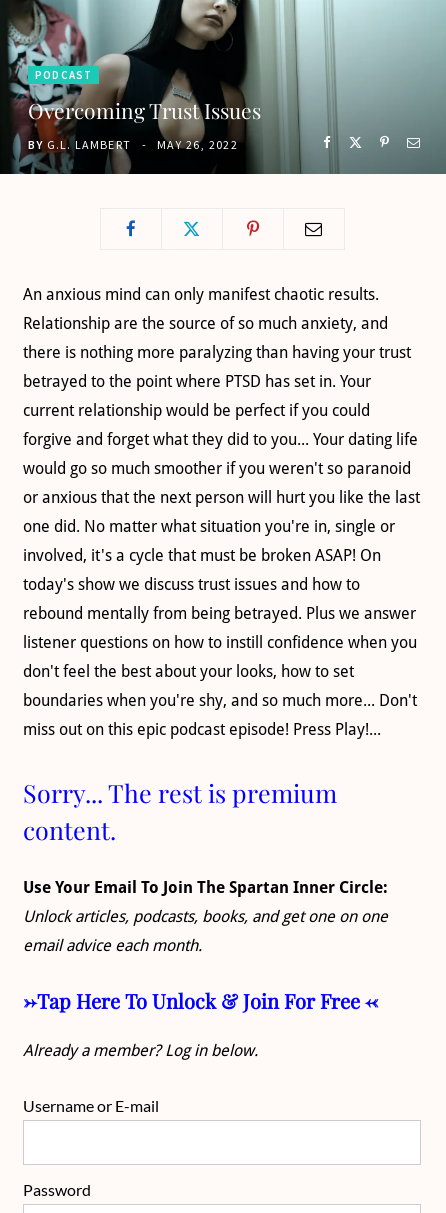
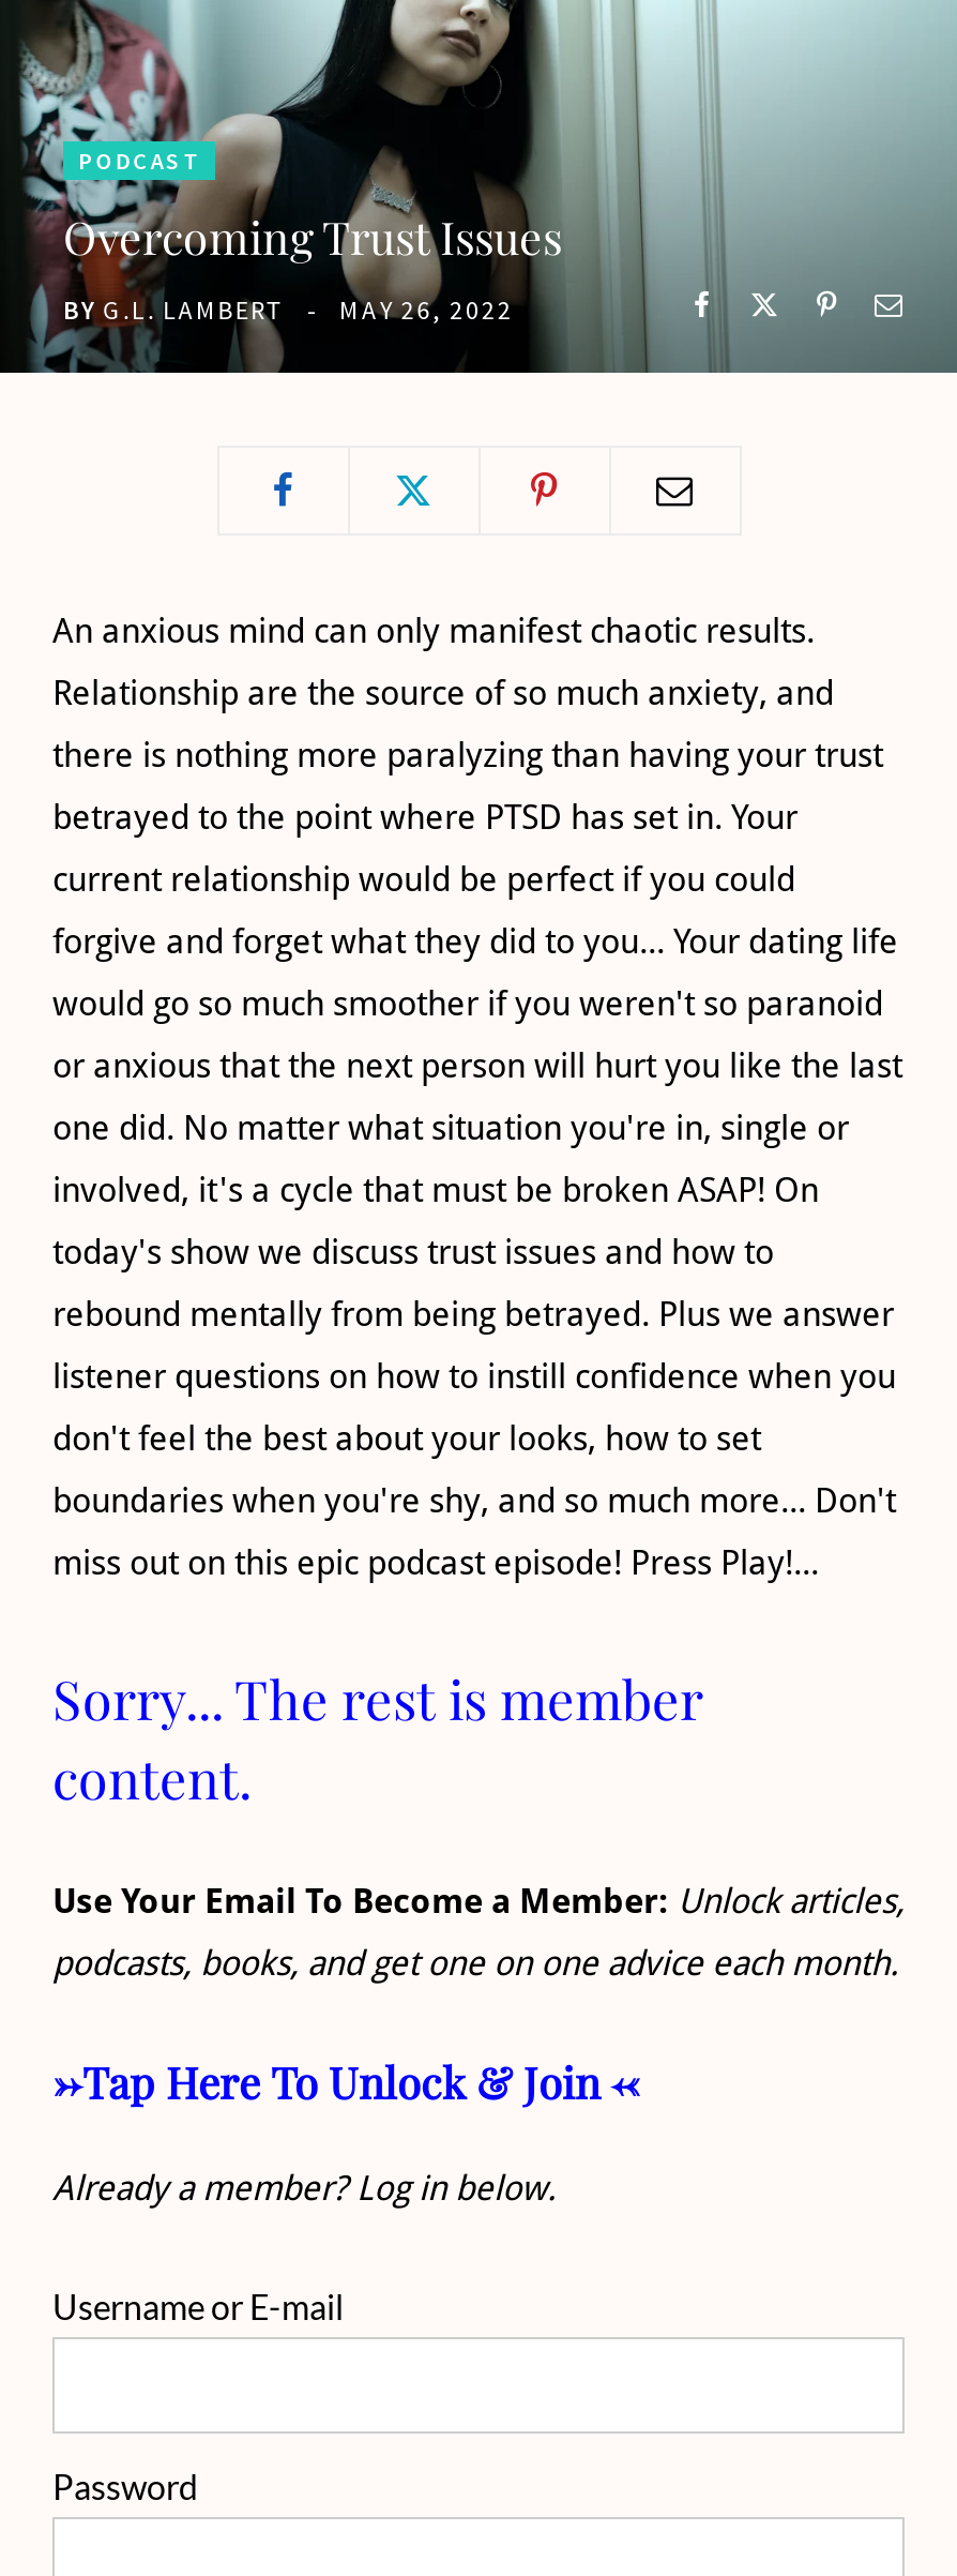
[23,775,337,808] Sorry... The rest is premium -> [52,1661,701,1732] Sorry... The rest is member
[23,877,388,1013] Use Your Email To Join The Spartan Inner Circle: | Unlock articles, podcasts, books, and get one on one | email advice each month. | ->Tap Here To Unlock & Join For Free <- -> [52,1880,905,2109] Use Your Email To Become a Member: Unlock articles, | podcasts, books, and get one on one advice each month. | ->Tap Here To Unlock & Join <-

